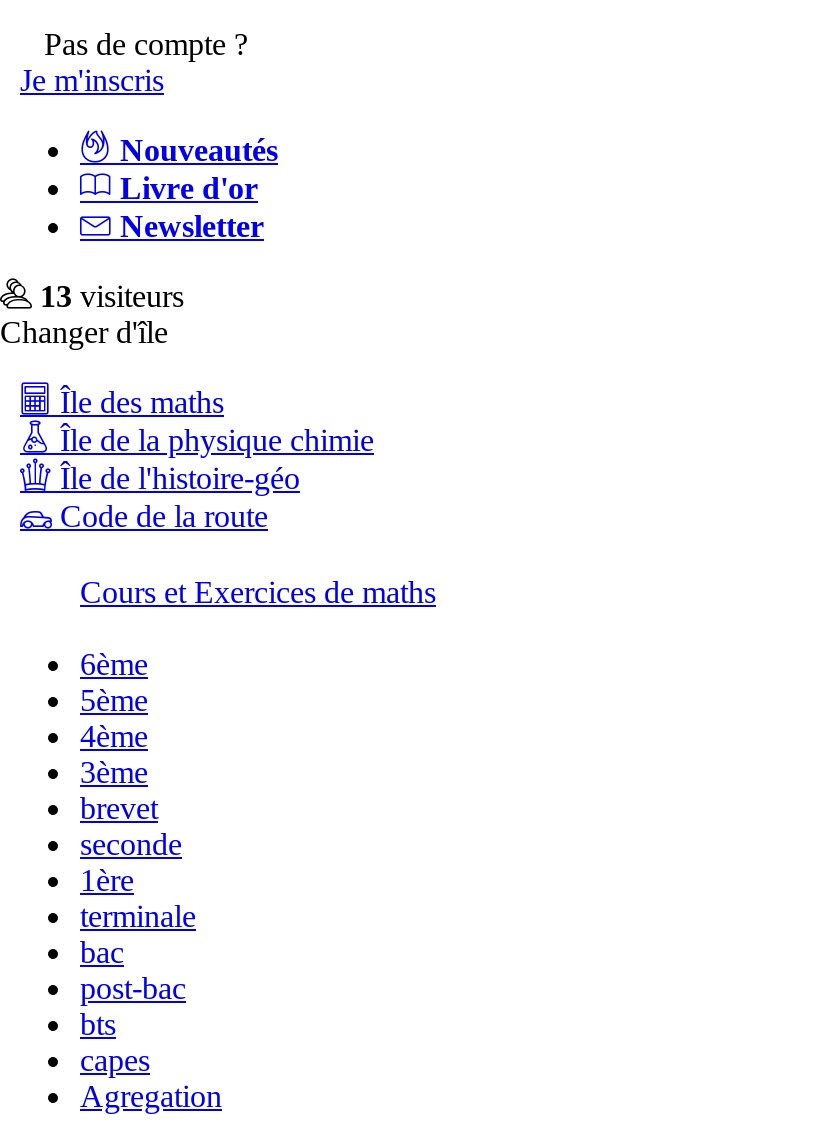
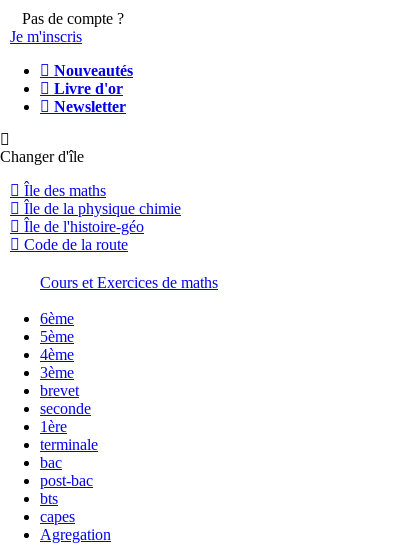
[40,279,184,313] 13 visiteurs -> none

